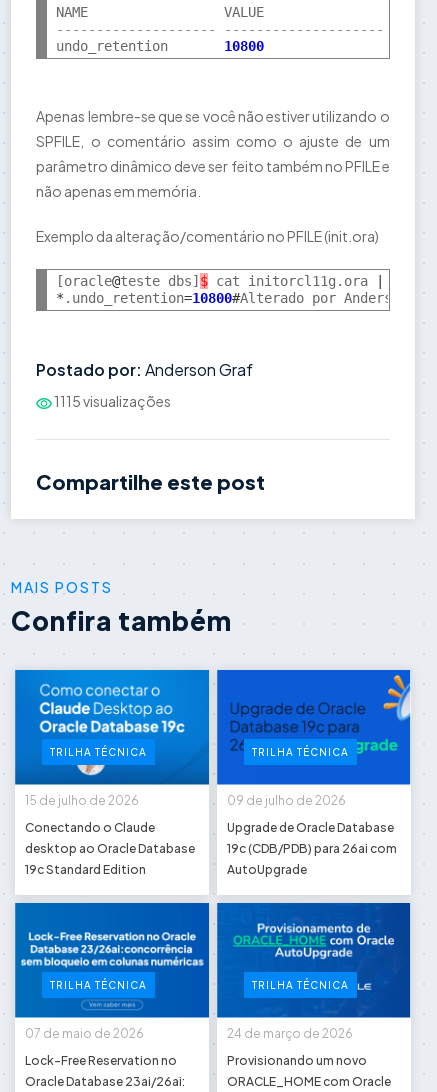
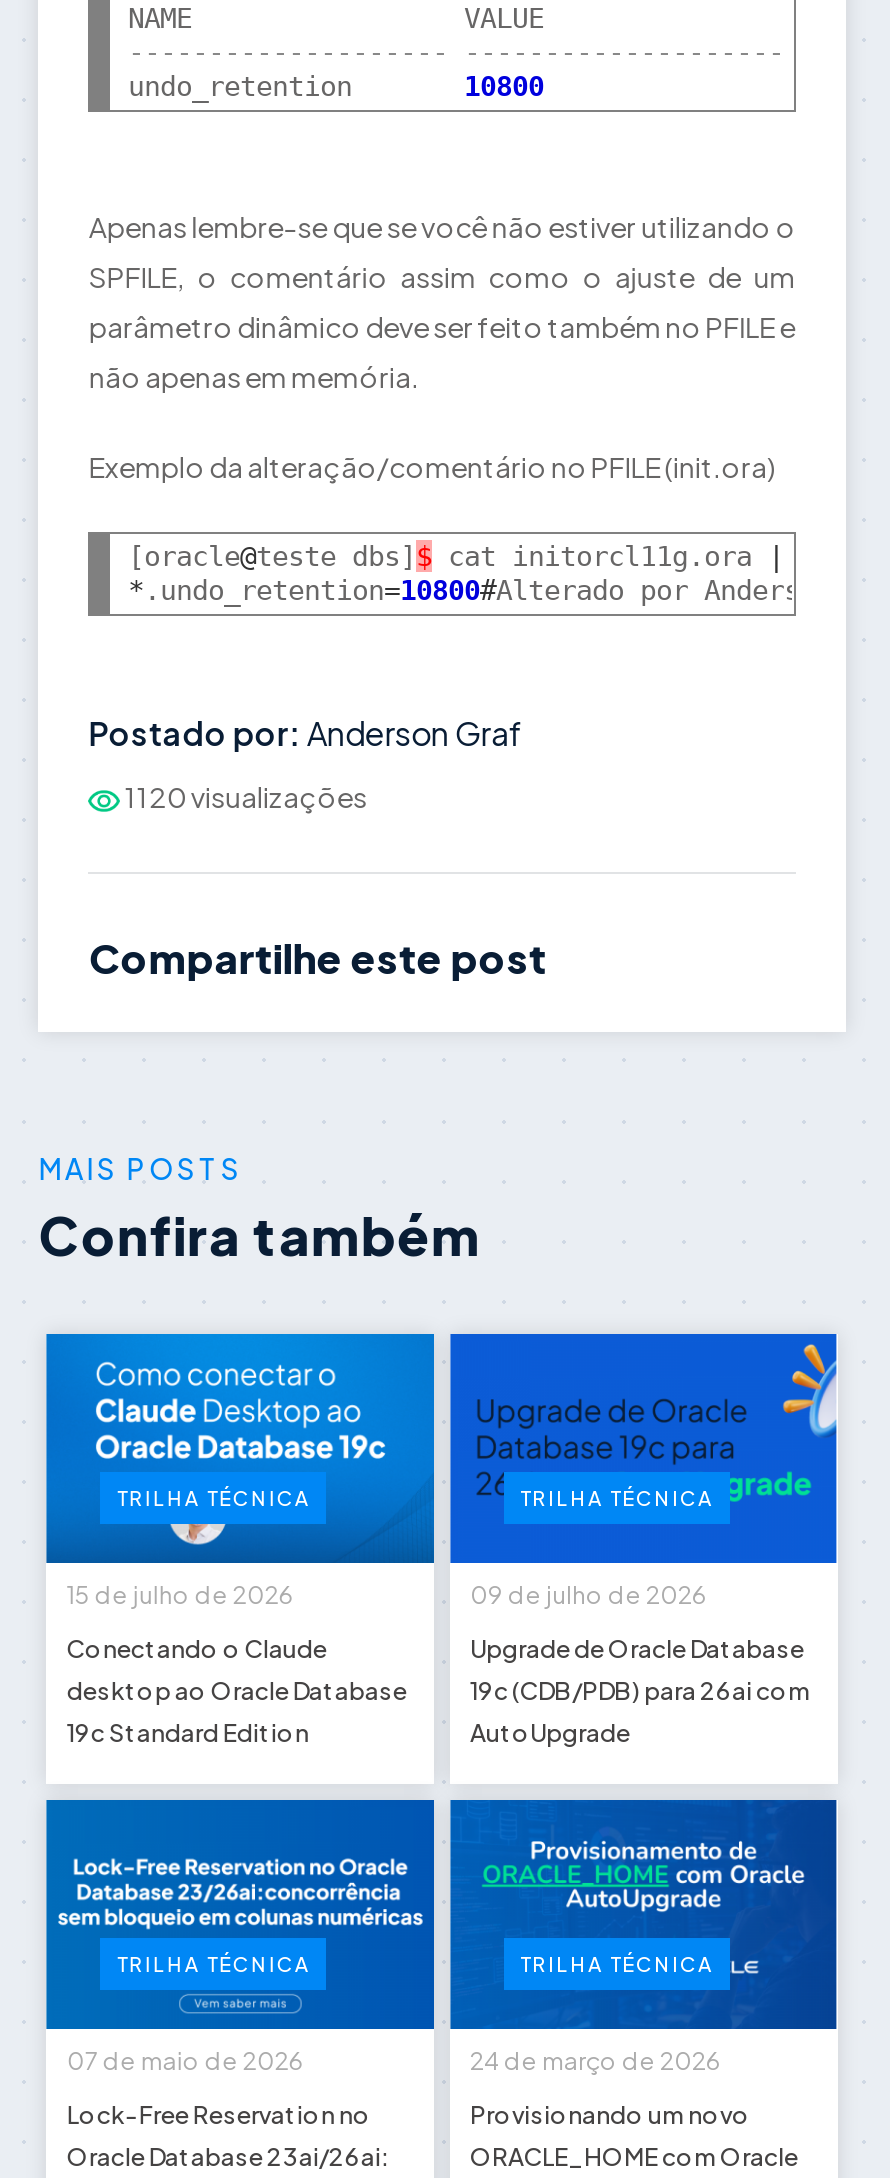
[52,392,171,410] 1115 visualizações -> [121,778,367,814] 1120 visualizações

